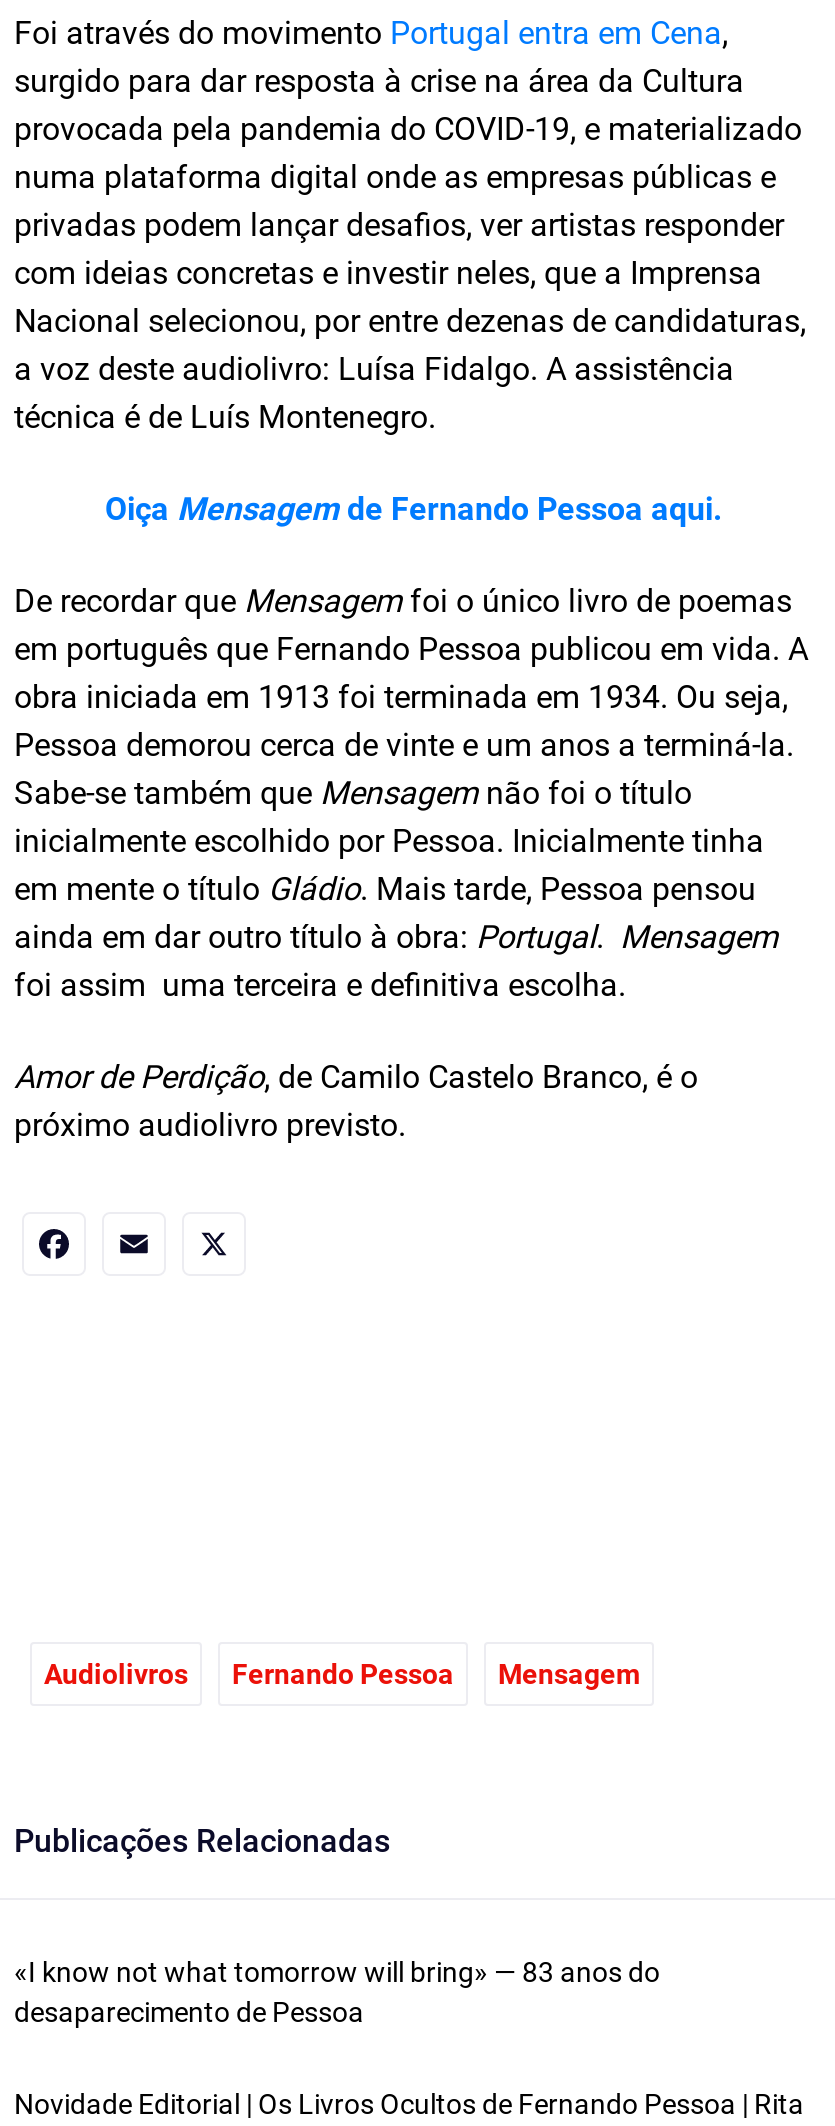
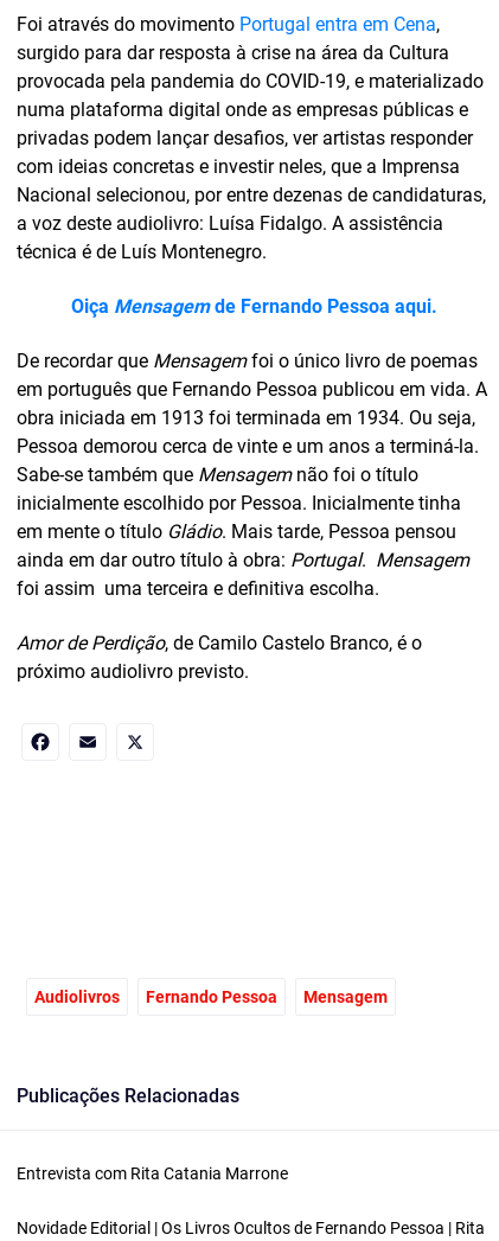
[14,1957,660,2029] «I know not what tomorrow will bring» — 83 anos do | desaparecimento de Pessoa -> [17,1164,288,1183] Entrevista com Rita Catania Marrone

